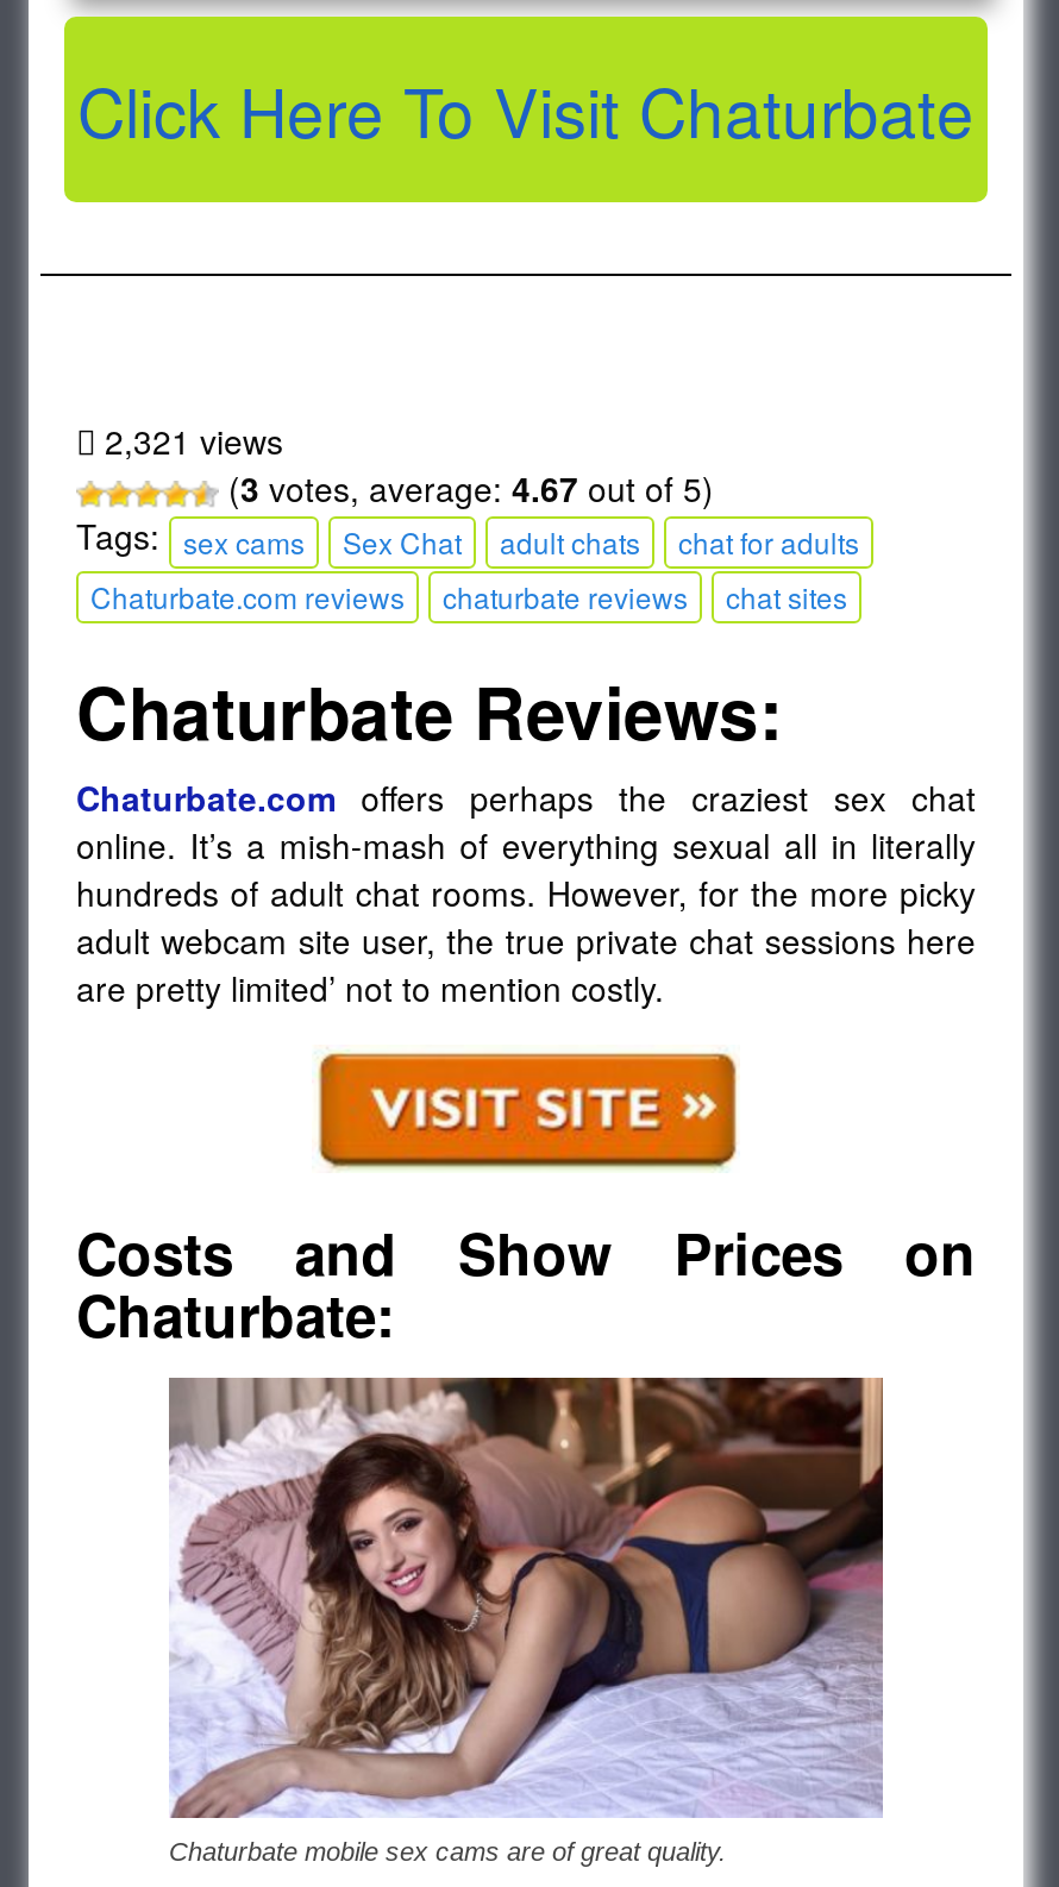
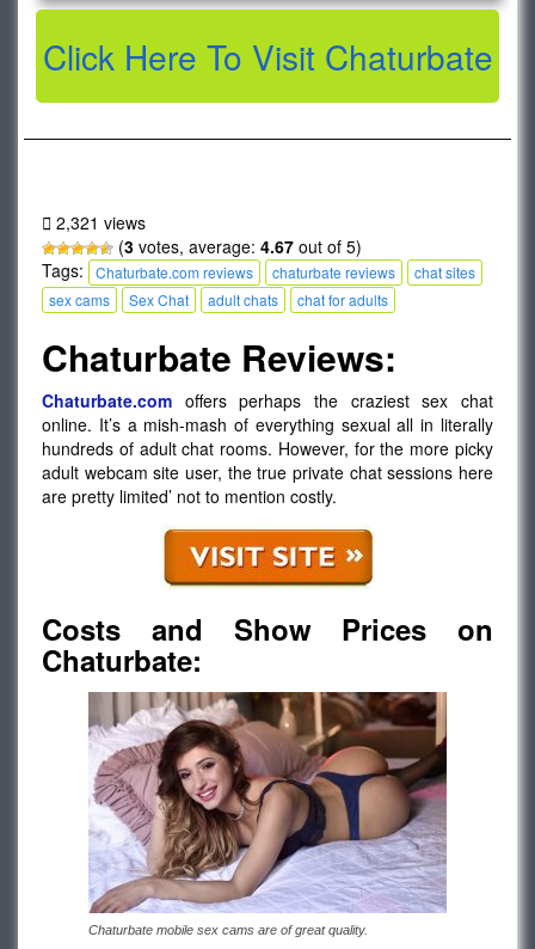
[76,513,305,561] Tags: sex cams -> [42,258,253,310] Tags: Chaturbate.com reviews | sex cams
moved [343,521,859,561] -> [129,289,388,310]: Sex Chat | adult chats | chat for adults
[90,576,405,617] Chaturbate.com reviews -> none
moved [443,576,847,617] -> [272,262,475,282]: chaturbate reviews | chat sites

